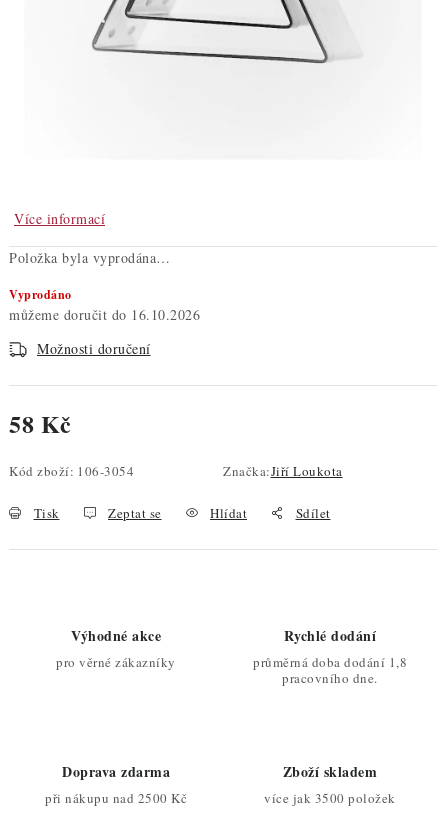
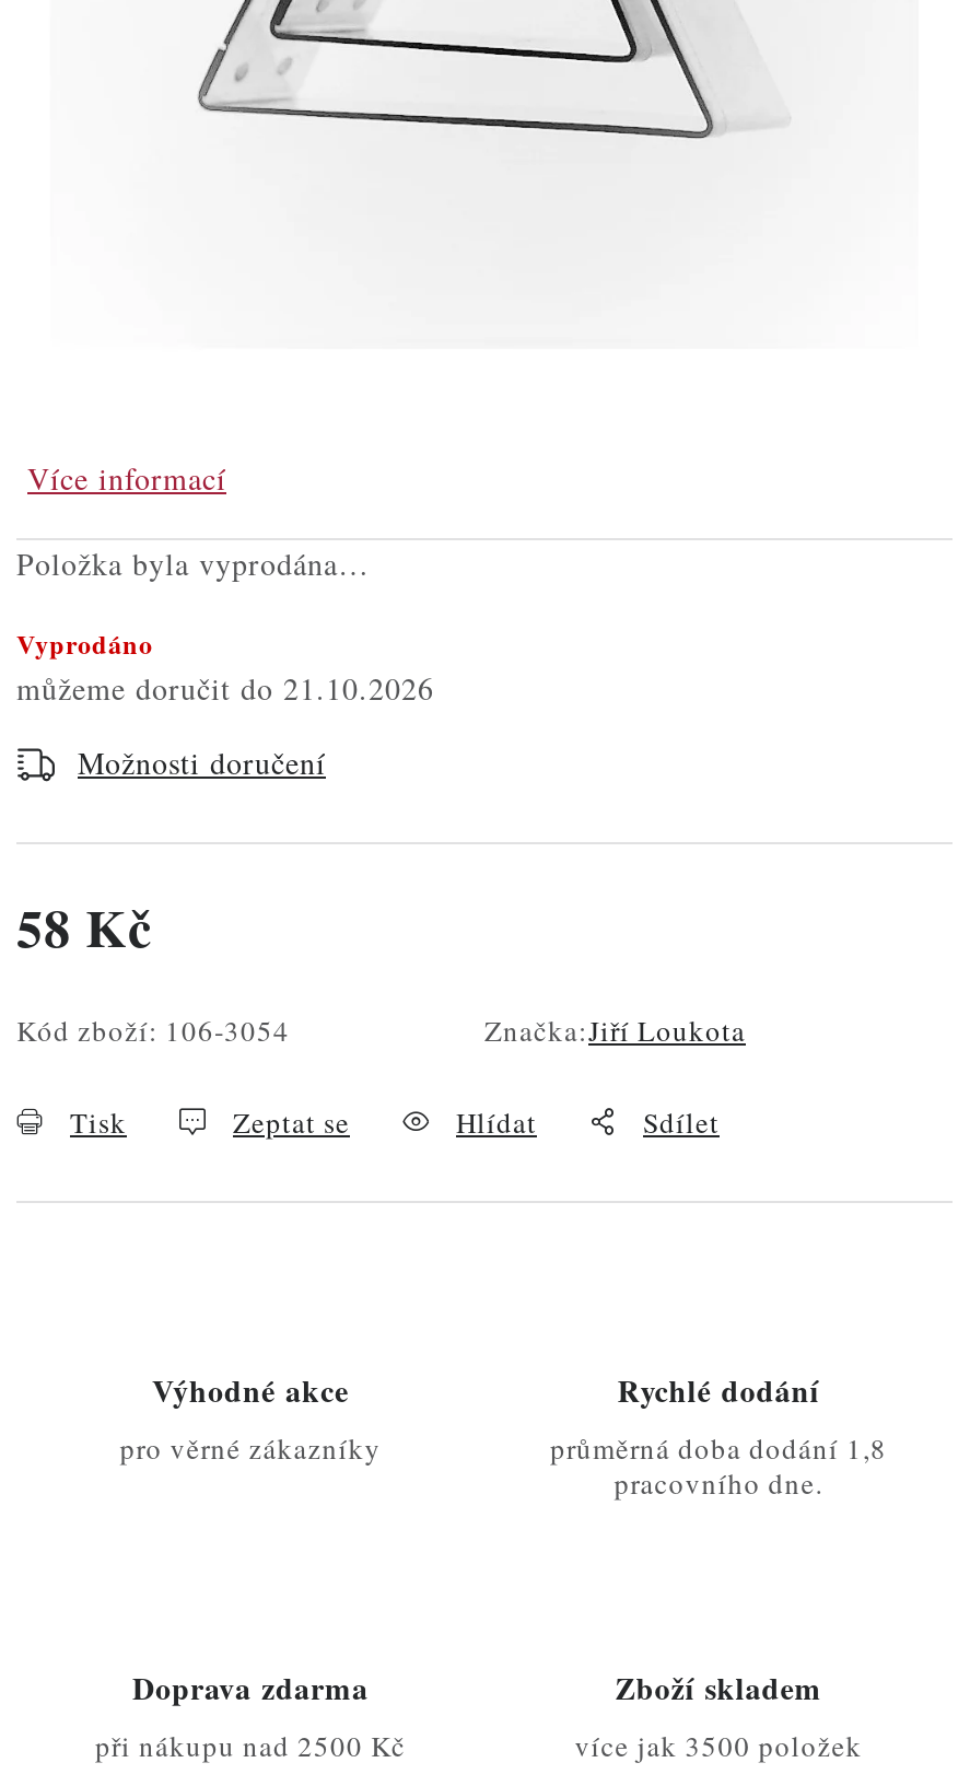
[131,305,200,324] 16.10.2026 -> [283,667,434,709] 21.10.2026

